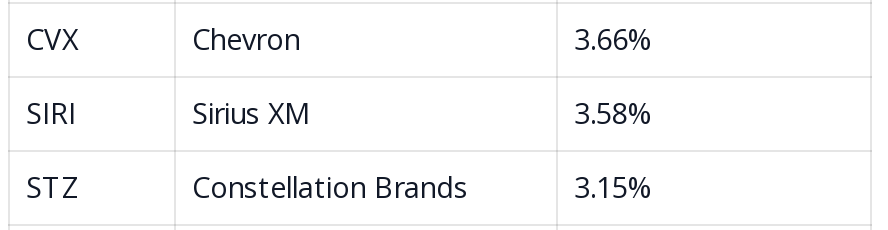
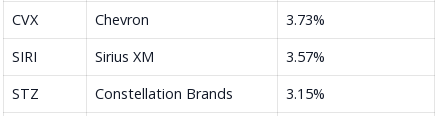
[574,20,652,58] 3.66% -> [286,10,325,29] 3.73%
[574,94,652,132] 3.58% -> [286,47,325,66] 3.57%

